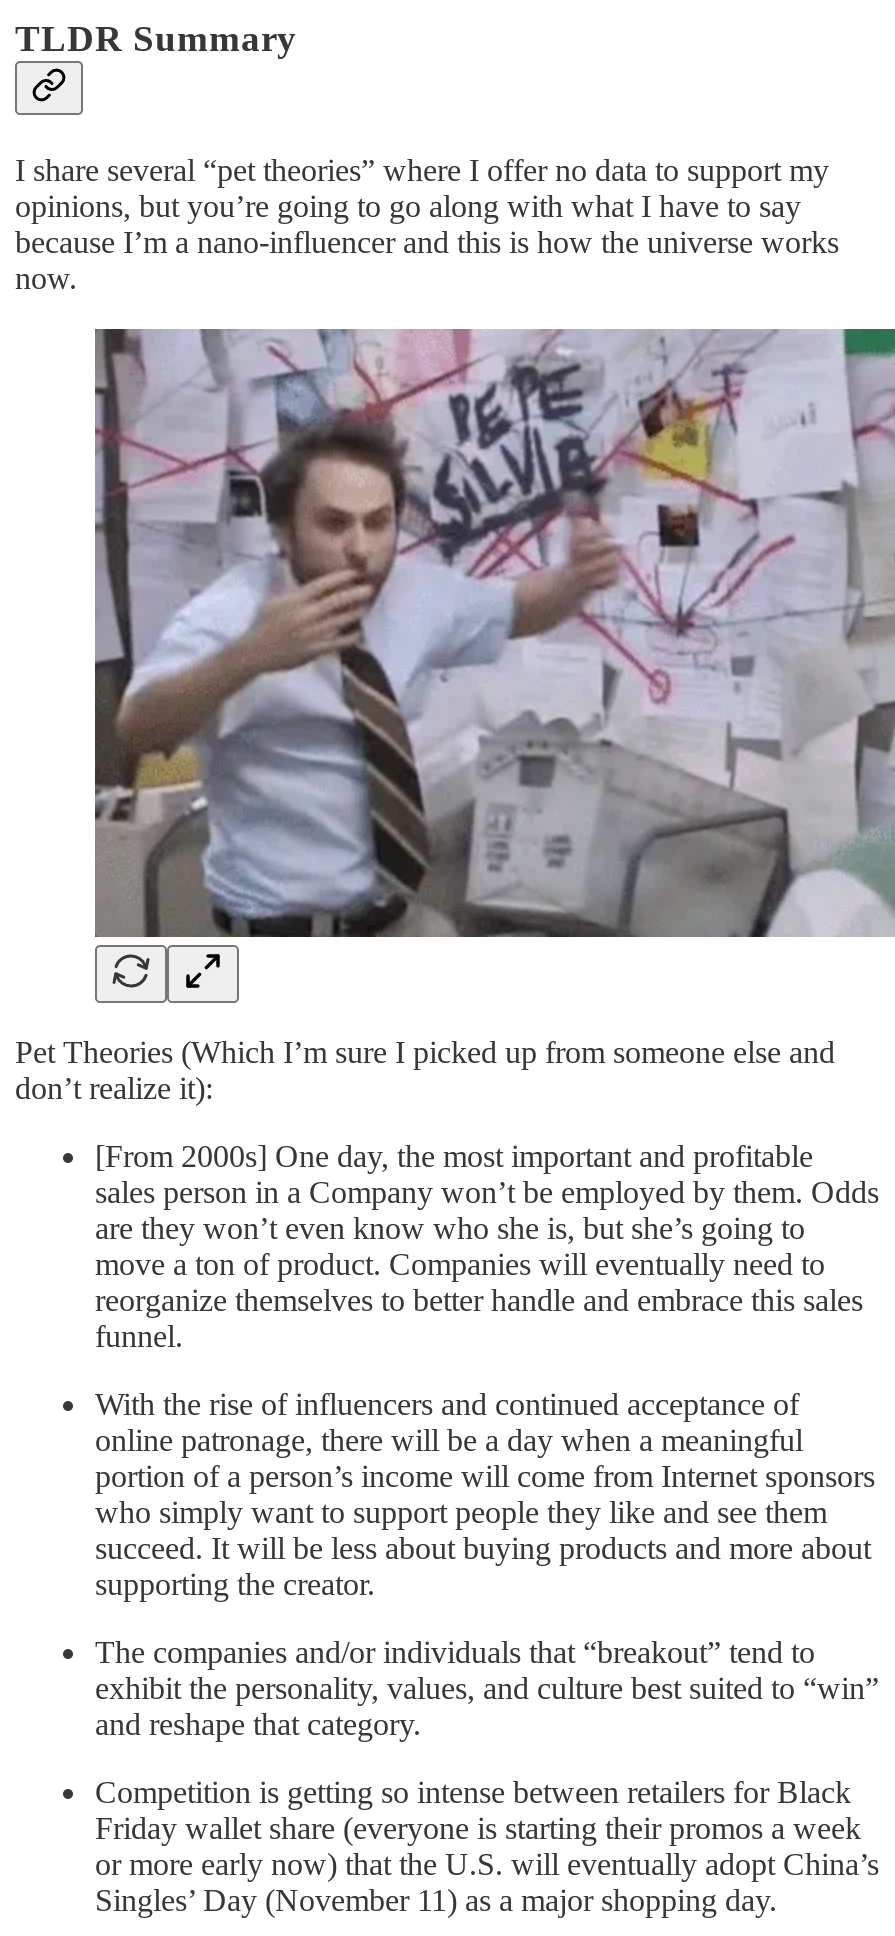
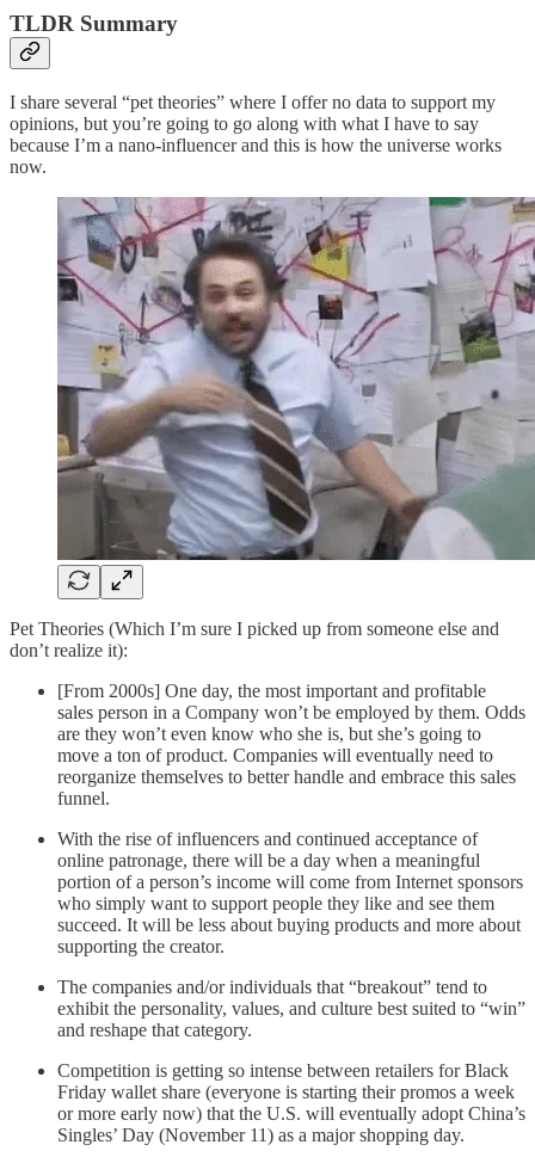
[93,327,889,939] [image] -> [56,196,531,561] [image]

